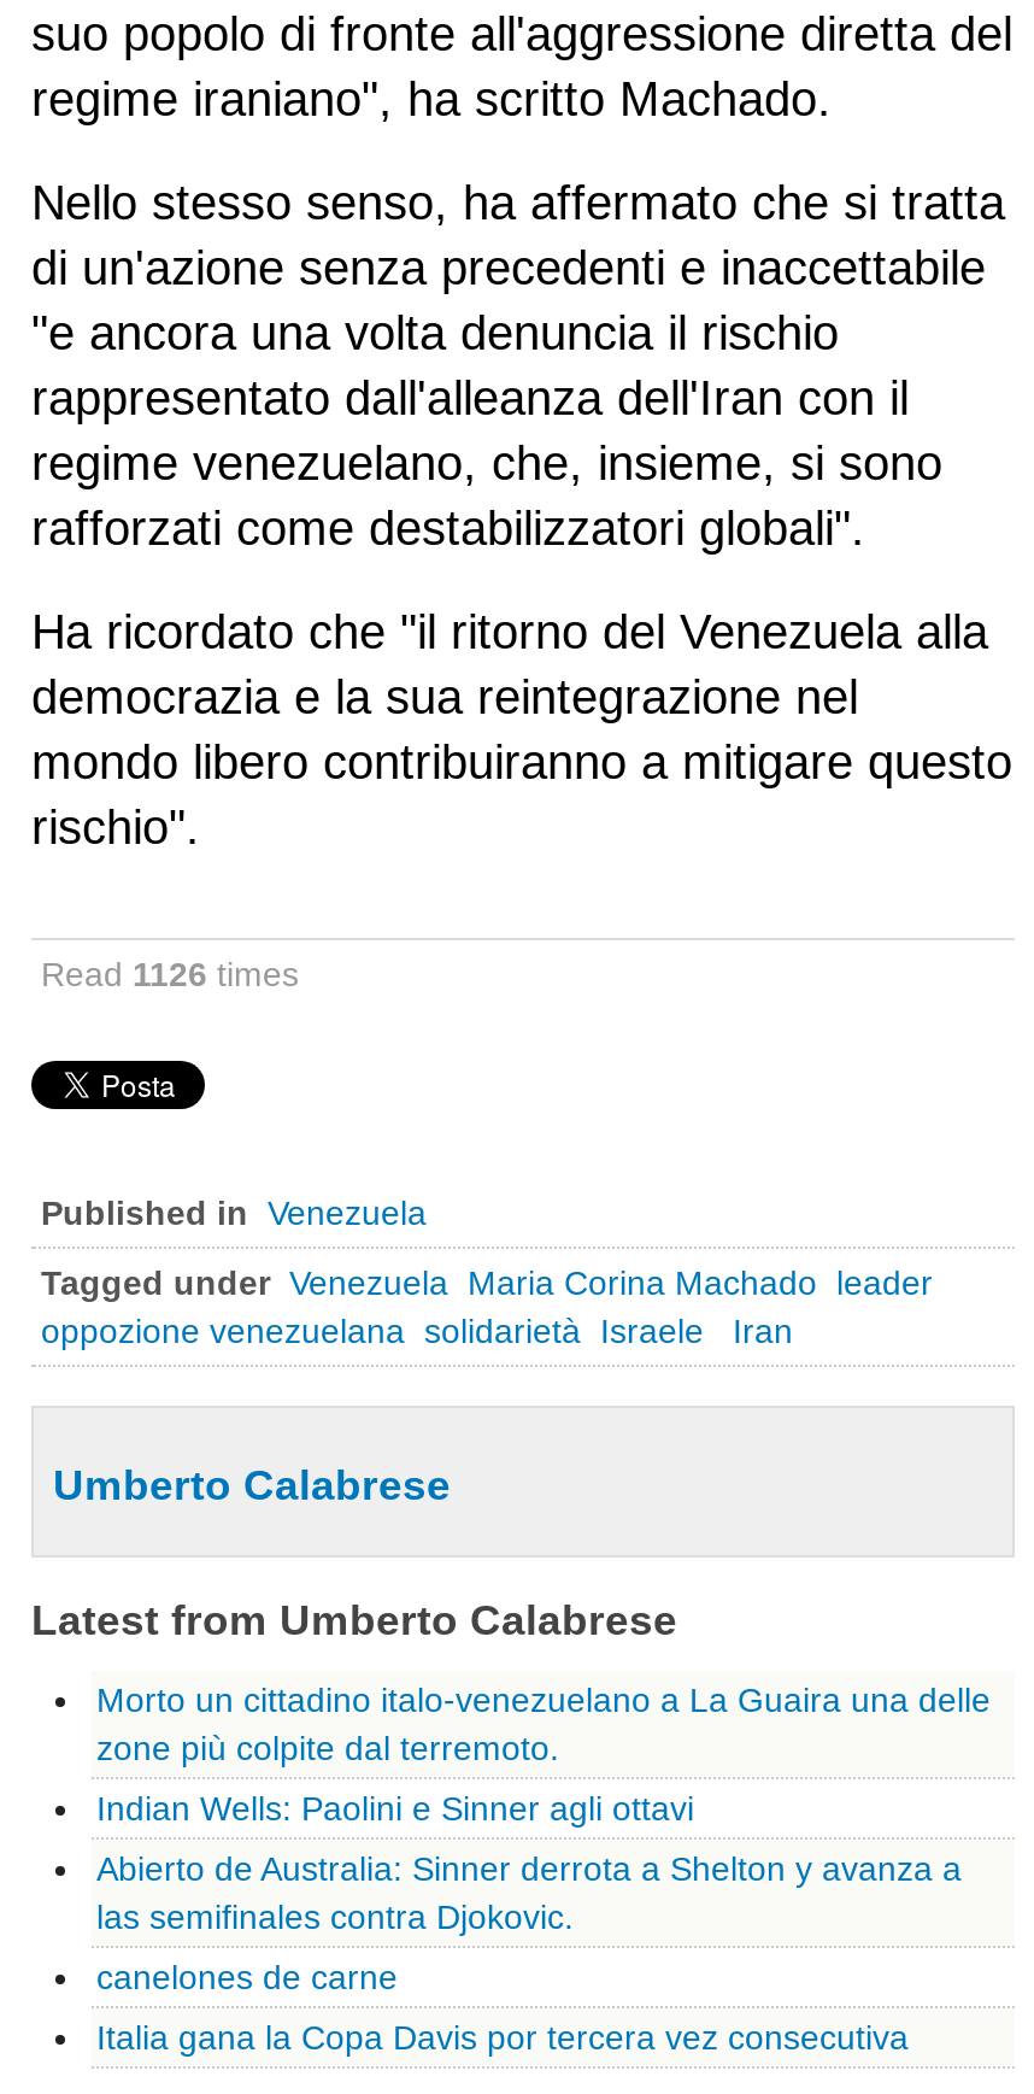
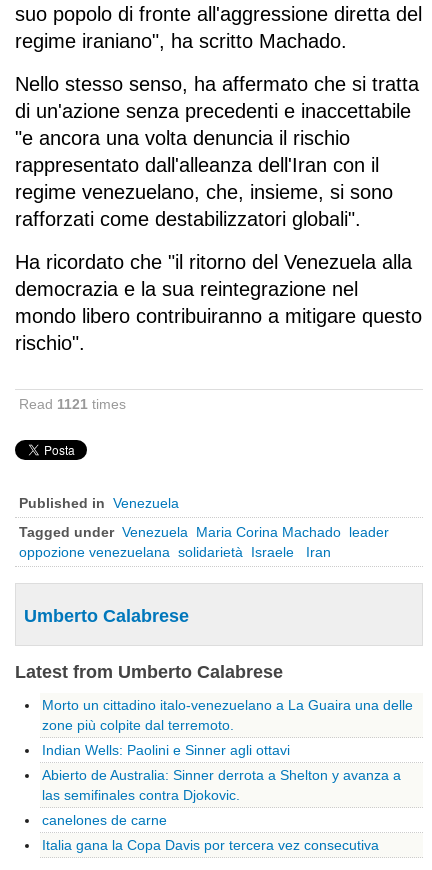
[41,956,299,994] Read 1126 times -> [19,396,126,412] Read 1121 times

